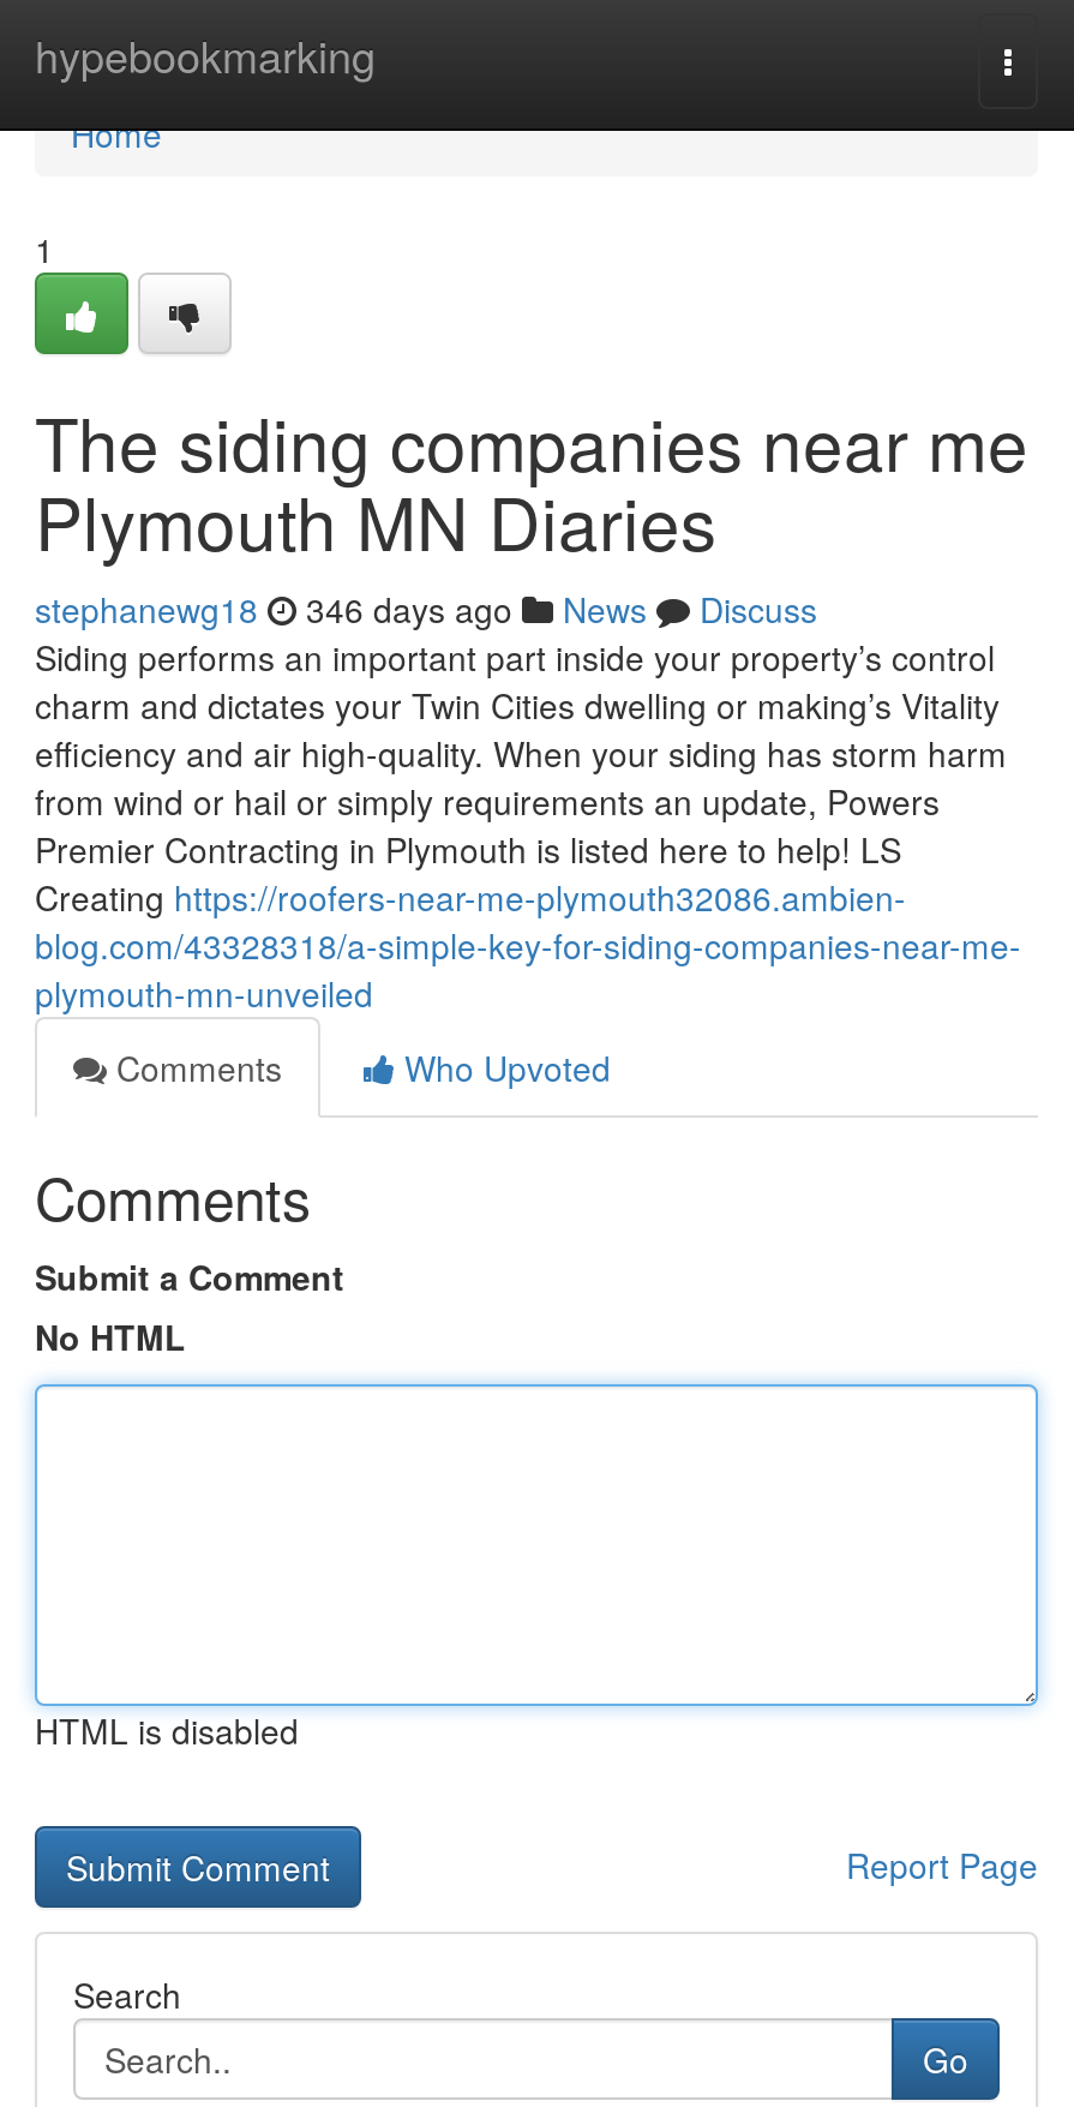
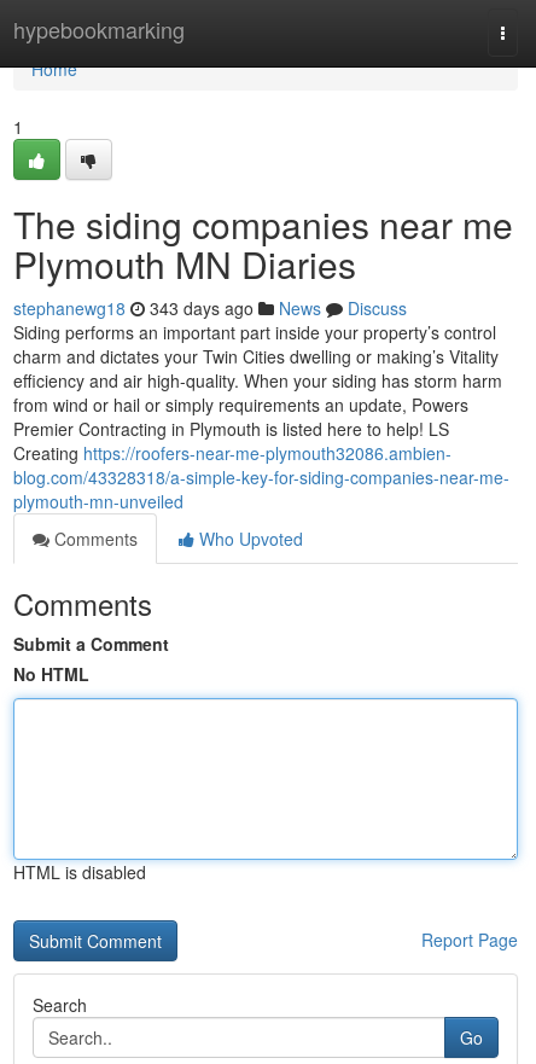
[35,585,817,633] stephanewg18 346 days ago News Discuss -> [13,296,407,320] stephanewg18 343 days ago News Discuss

